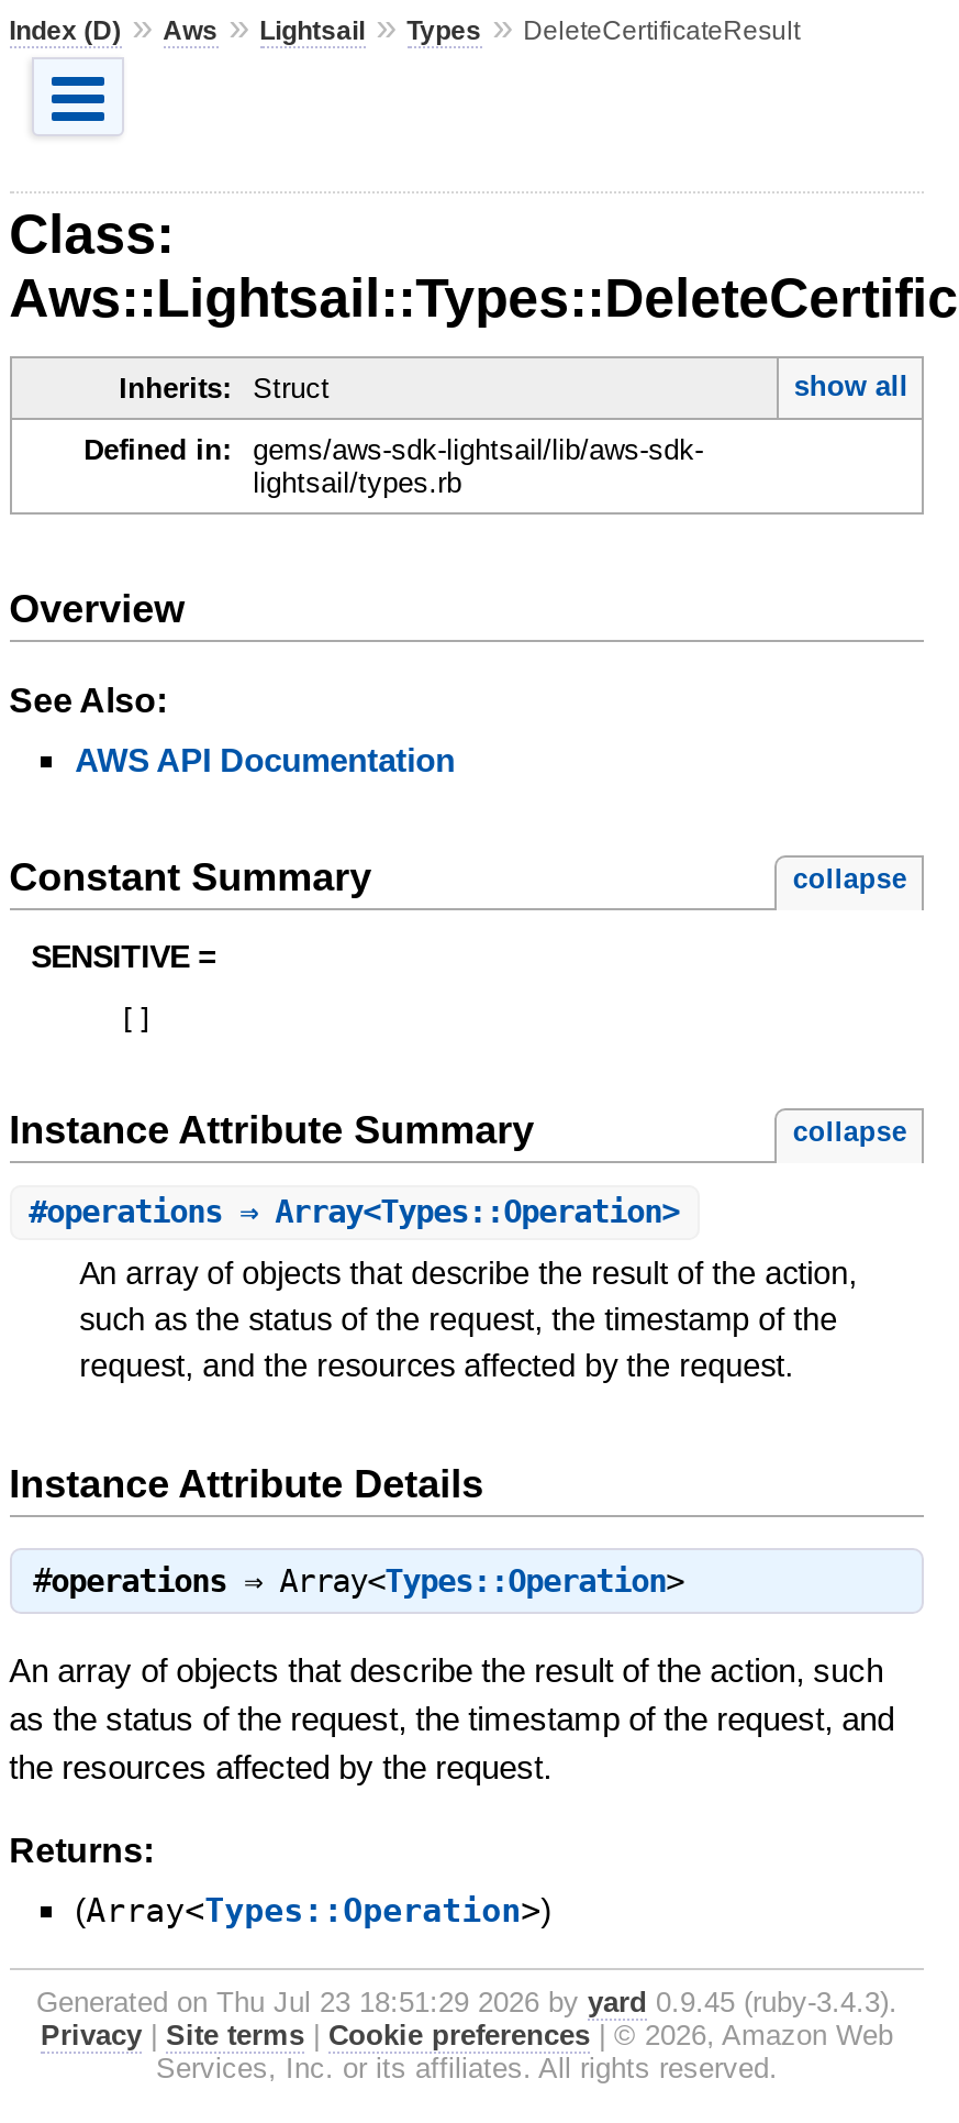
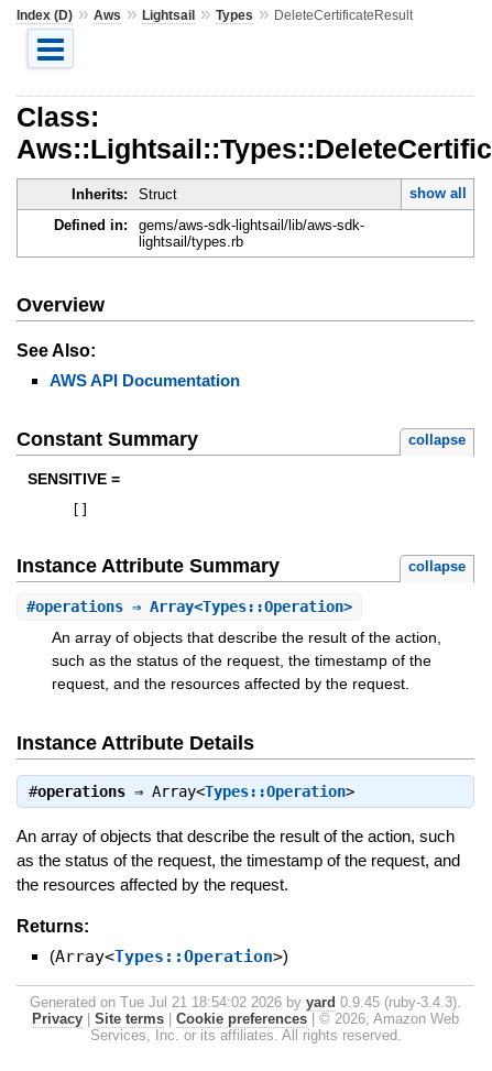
[36,1985,897,2018] Generated on Thu Jul 23 18:51:29 2026 by yard 0.9.45 (ruby-3.4.3). -> [30,994,461,1010] Generated on Tue Jul 21 18:54:02 2026 by yard 0.9.45 (ruby-3.4.3).

